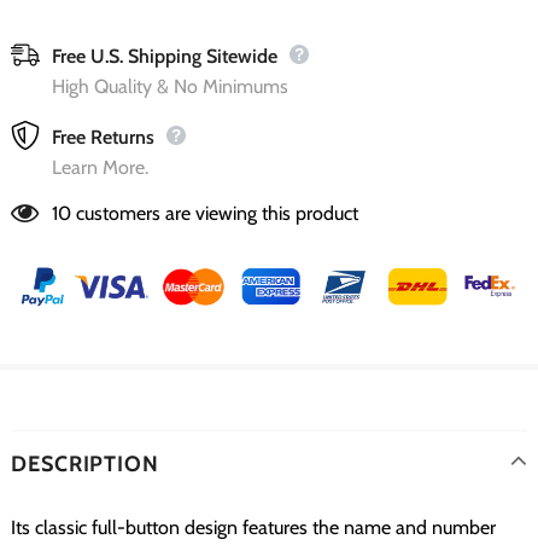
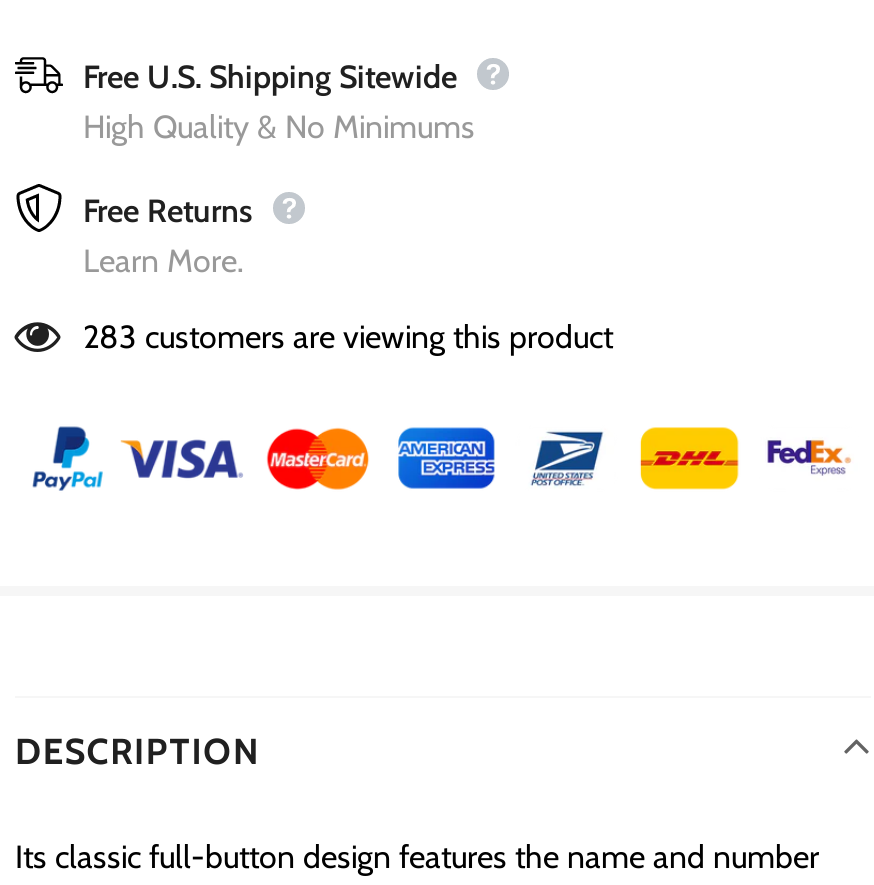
[52,202,358,225] 10 customers are viewing this product -> [83,318,613,356] 283 customers are viewing this product

